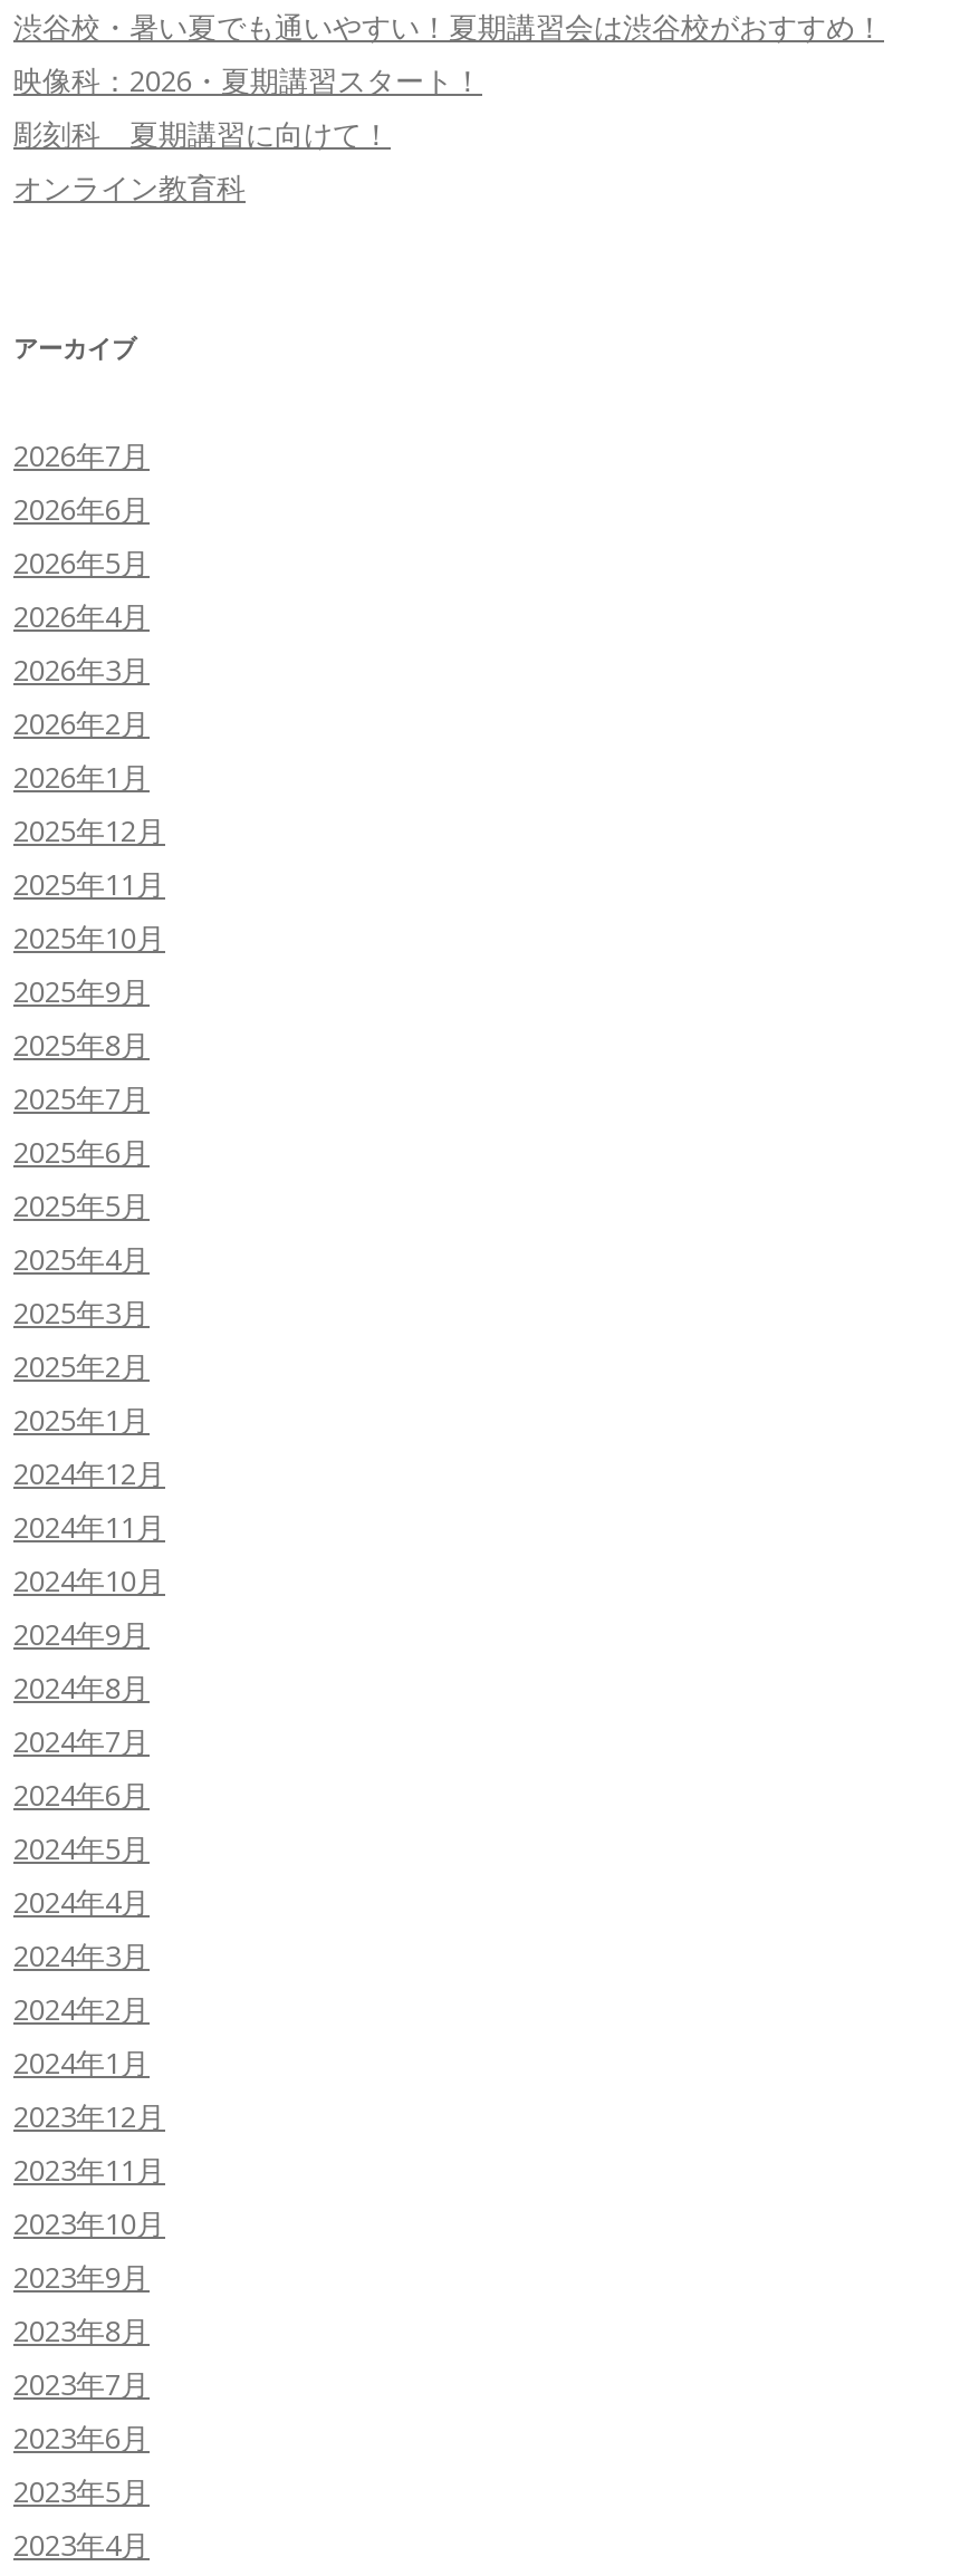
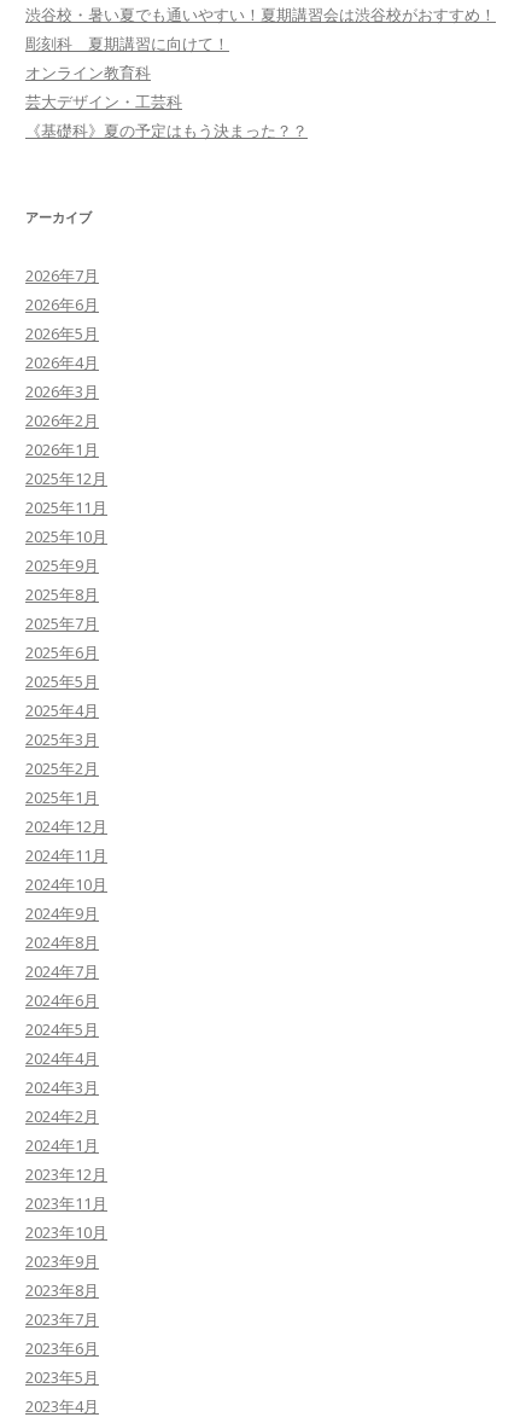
[13,61,482,101] 映像科：2026・夏期講習スタート！ -> none
moved [13,115,391,208] -> [25,33,229,84]: 彫刻科 夏期講習に向けて！ | オンライン教育科
none -> [25,91,308,142] 芸大デザイン・工芸科 | 《基礎科》夏の予定はもう決まった？？

